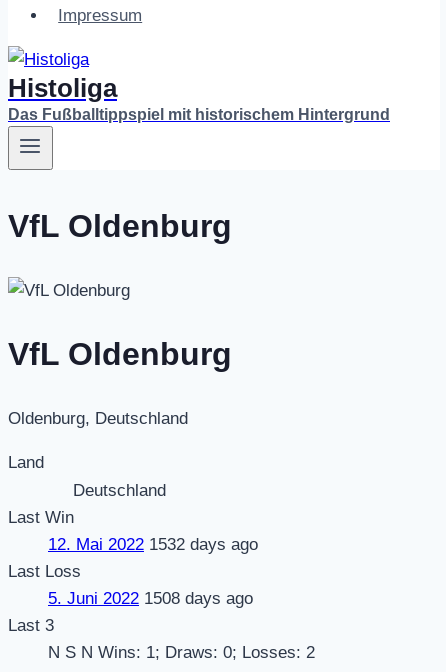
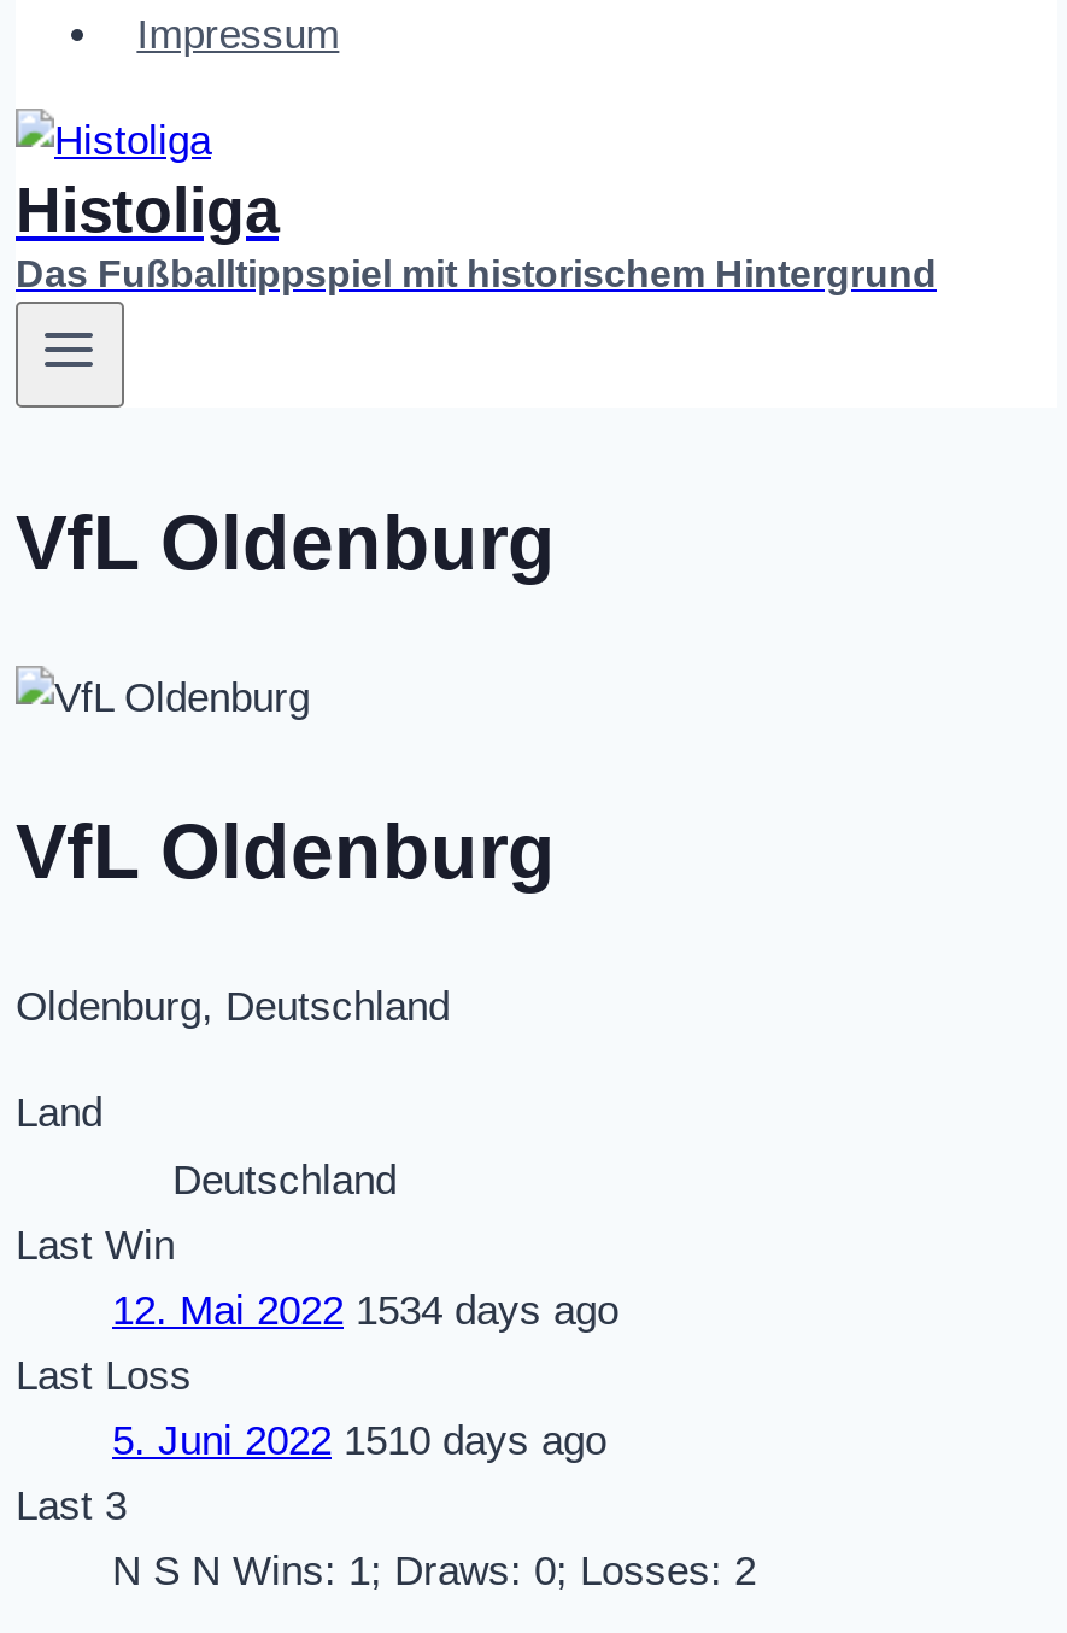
[48,535,258,554] 12. Mai 2022 1532 days ago -> [112,1288,618,1333] 12. Mai 2022 1534 days ago
[48,589,253,608] 5. Juni 2022 1508 days ago -> [112,1418,606,1464] 5. Juni 2022 1510 days ago

